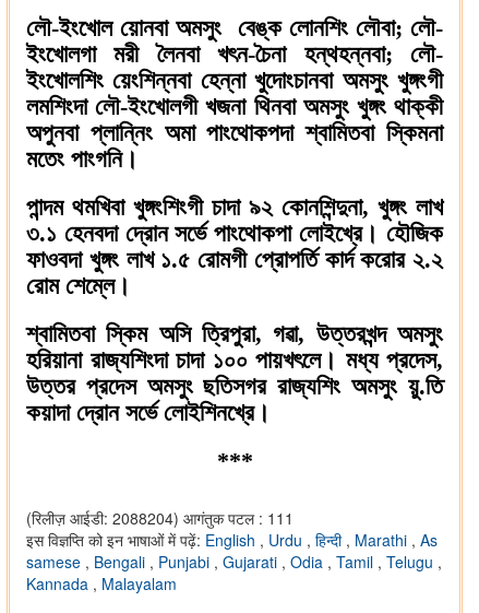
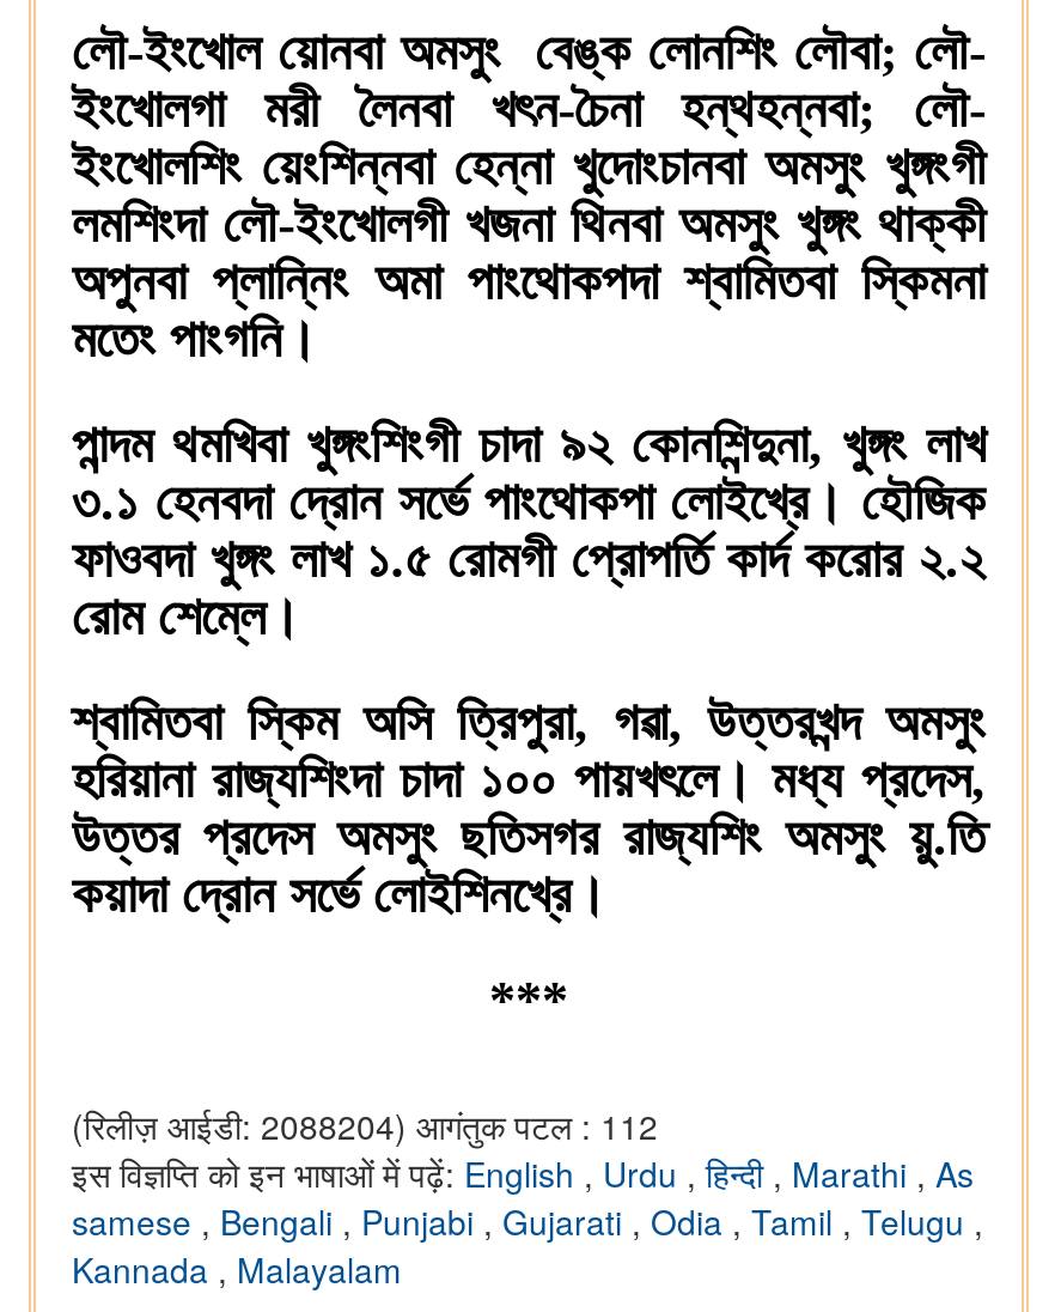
[26,507,294,529] (रिलीज़ आईडी: 2088204) आगंतुक पटल : 111 -> [72,1102,658,1150] (रिलीज़ आईडी: 2088204) आगंतुक पटल : 112

